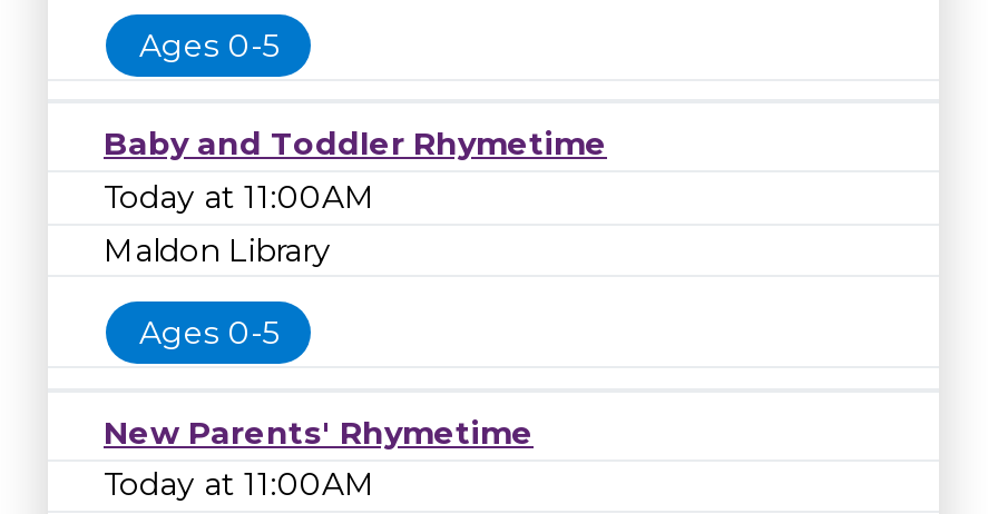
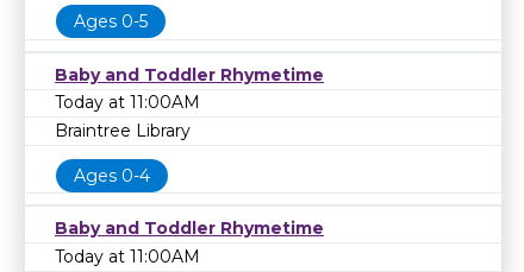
[104,229,331,269] Maldon Library -> [55,120,191,141] Braintree Library
[139,313,277,353] Ages 0-5 -> [74,165,150,186] Ages 0-4
[104,412,534,452] New Parents' Rhymetime -> [55,218,324,239] Baby and Toddler Rhymetime

